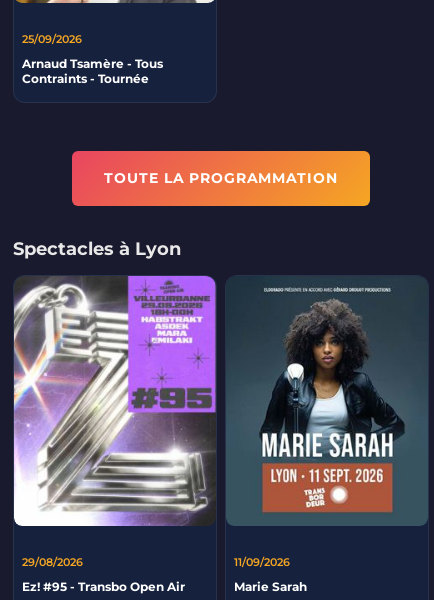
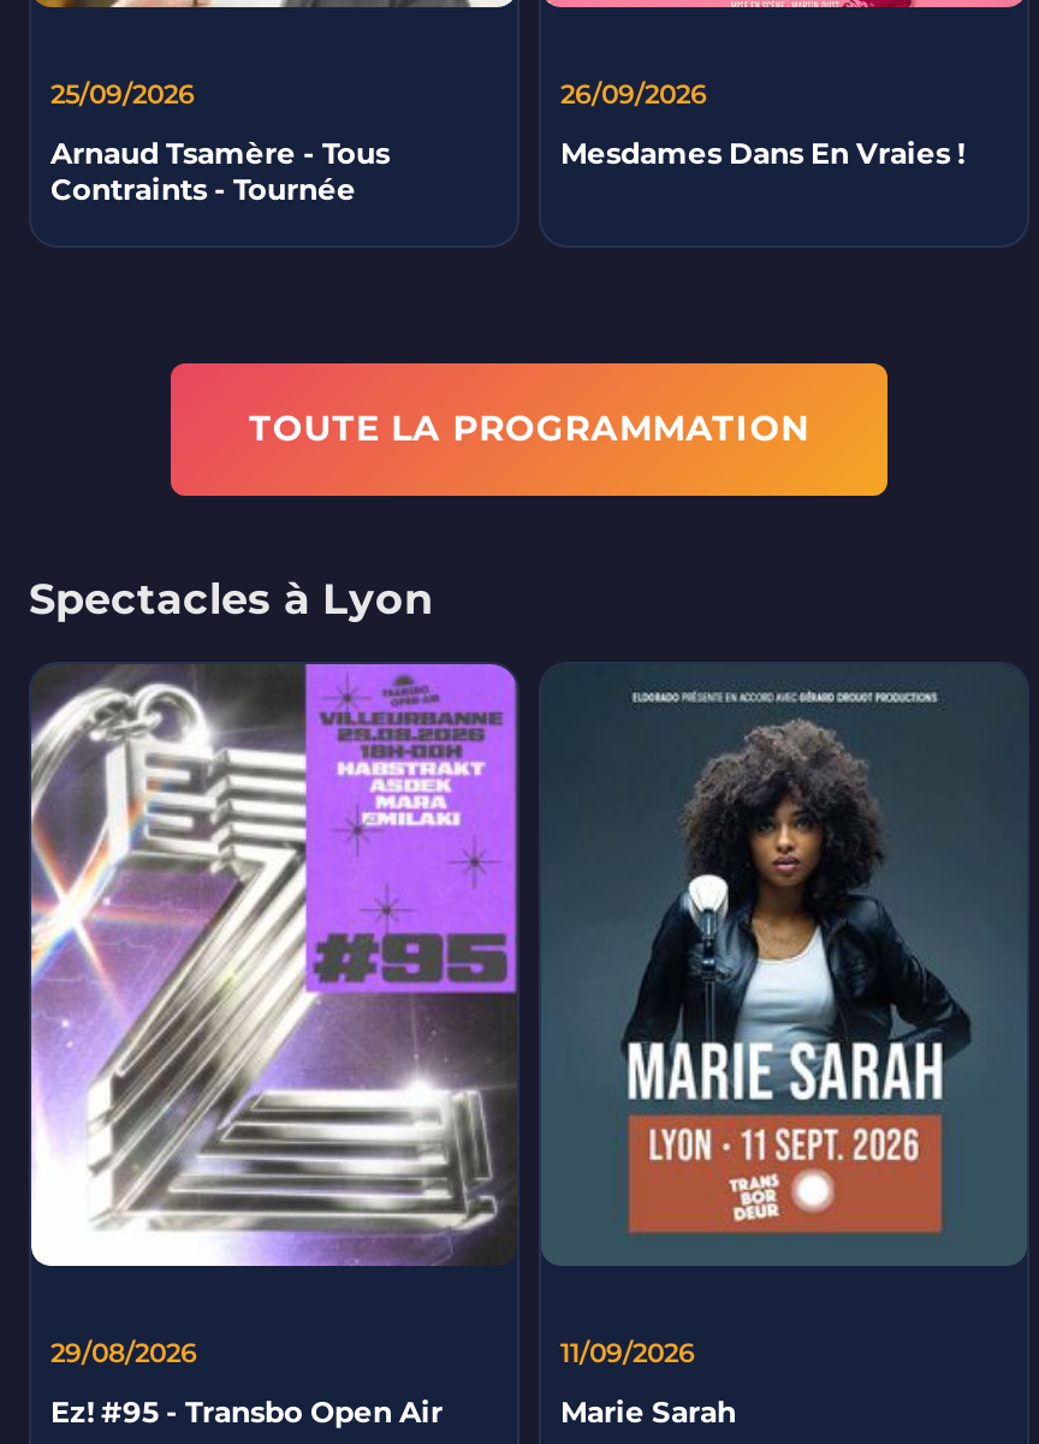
none -> [560,77,964,171] 26/09/2026 | Mesdames Dans En Vraies !

